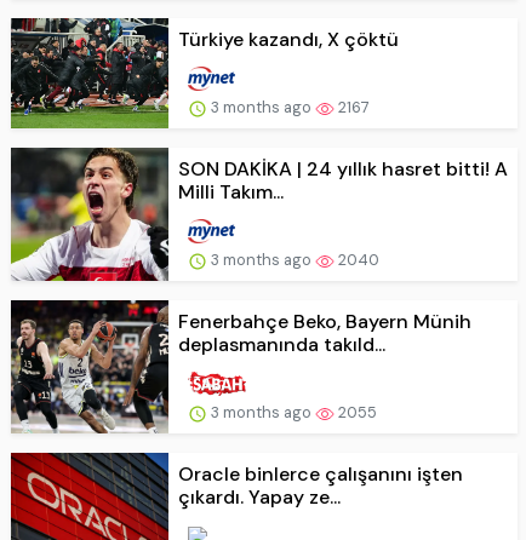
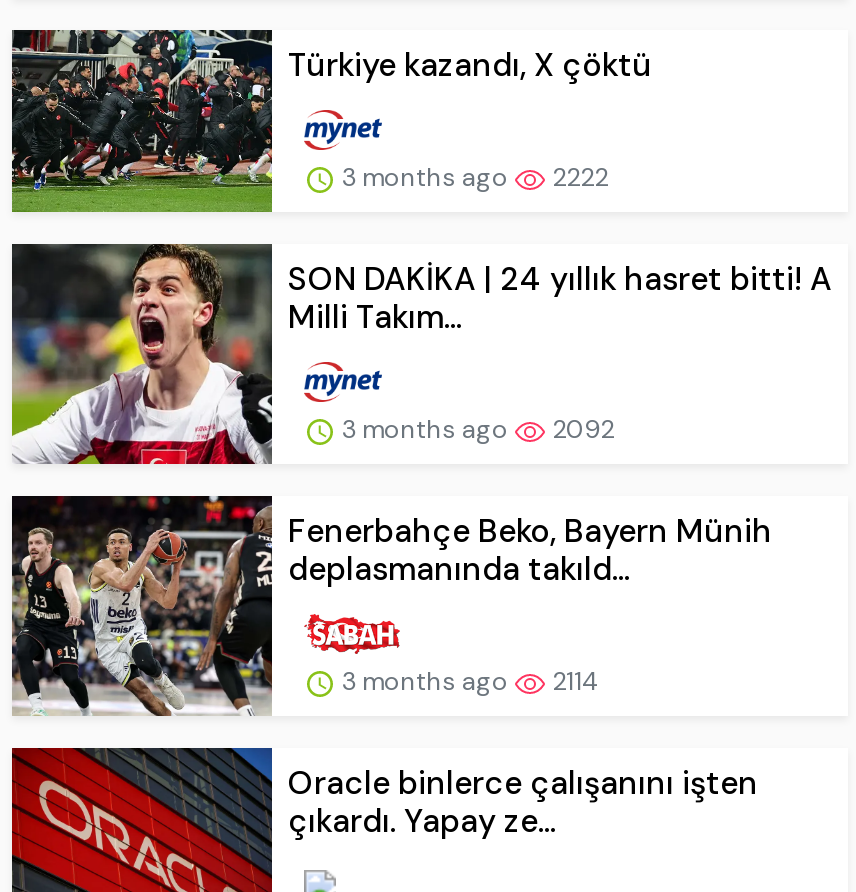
[207,97,370,118] 3 months ago 2167 -> [336,160,608,194] 3 months ago 2222
[207,249,379,270] 3 months ago 2040 -> [336,412,614,446] 3 months ago 2092
[207,402,377,422] 3 months ago 2055 -> [336,664,600,698] 3 months ago 2114

